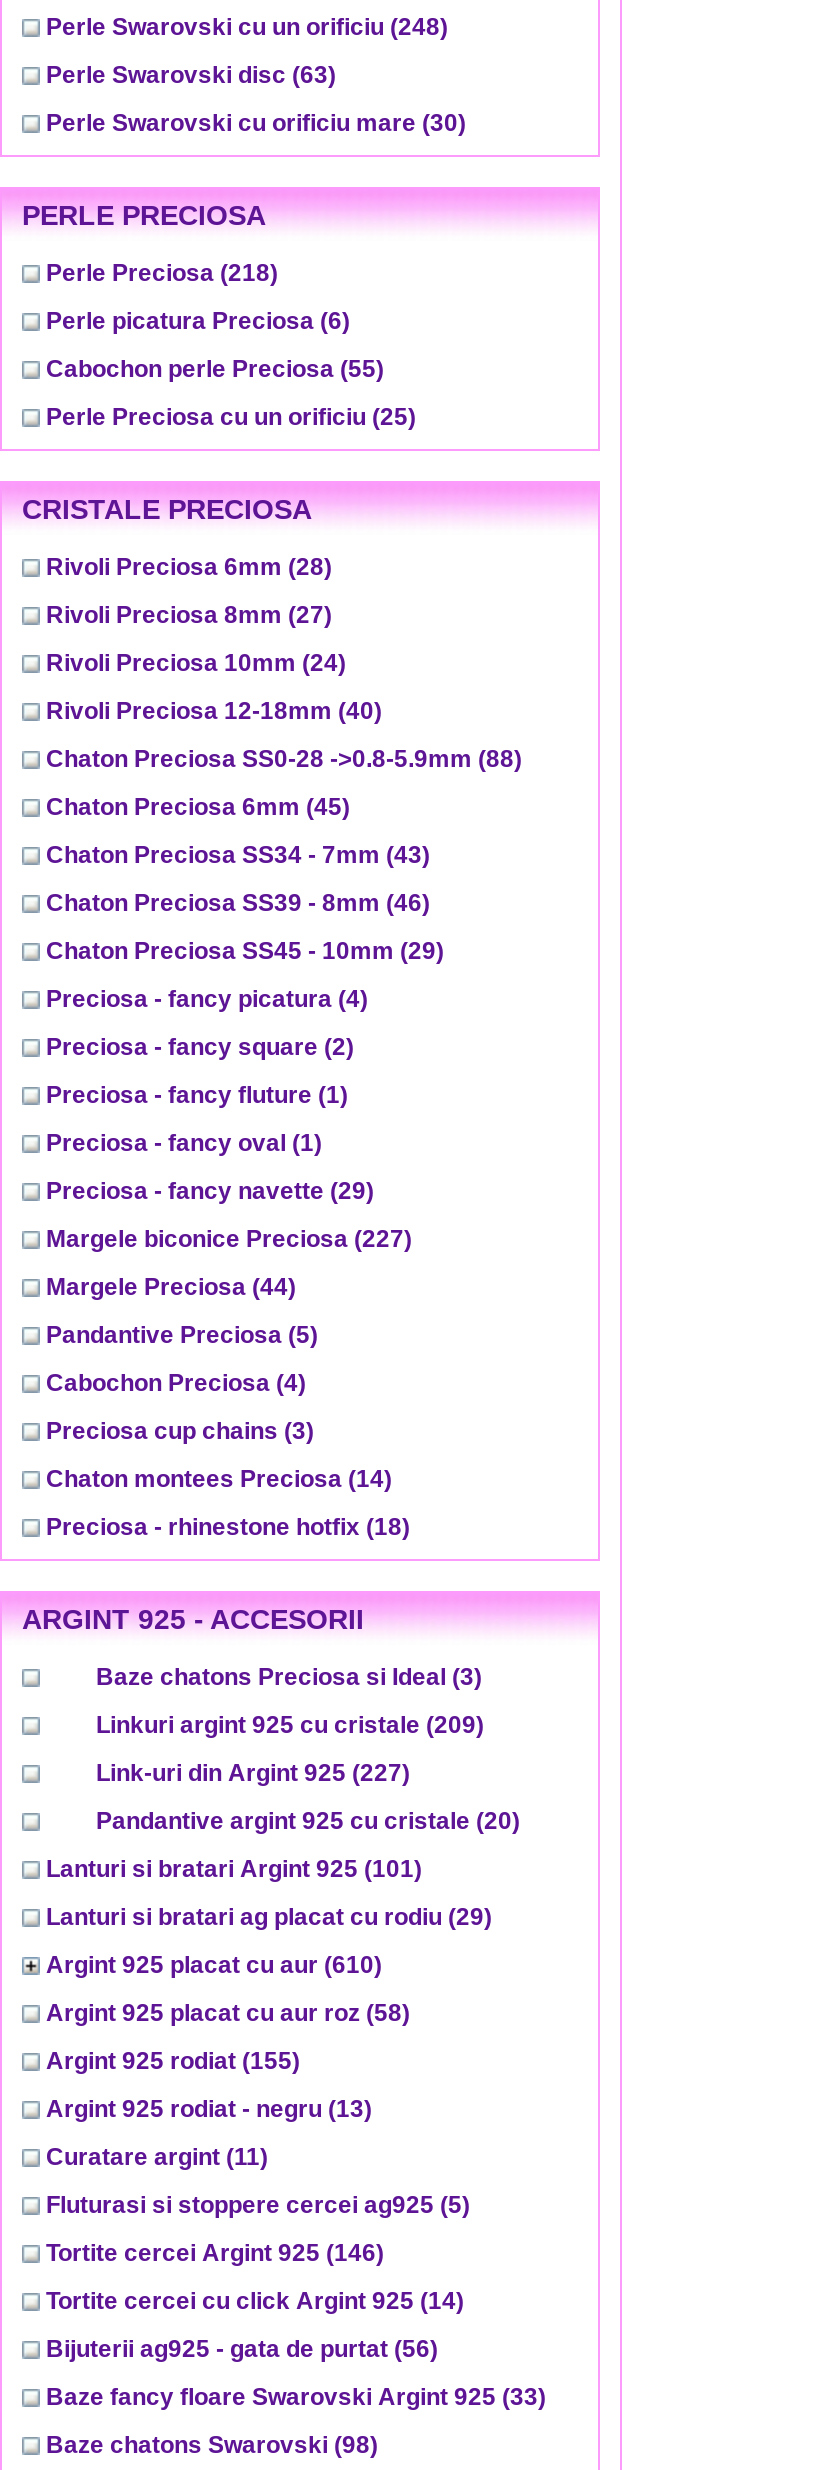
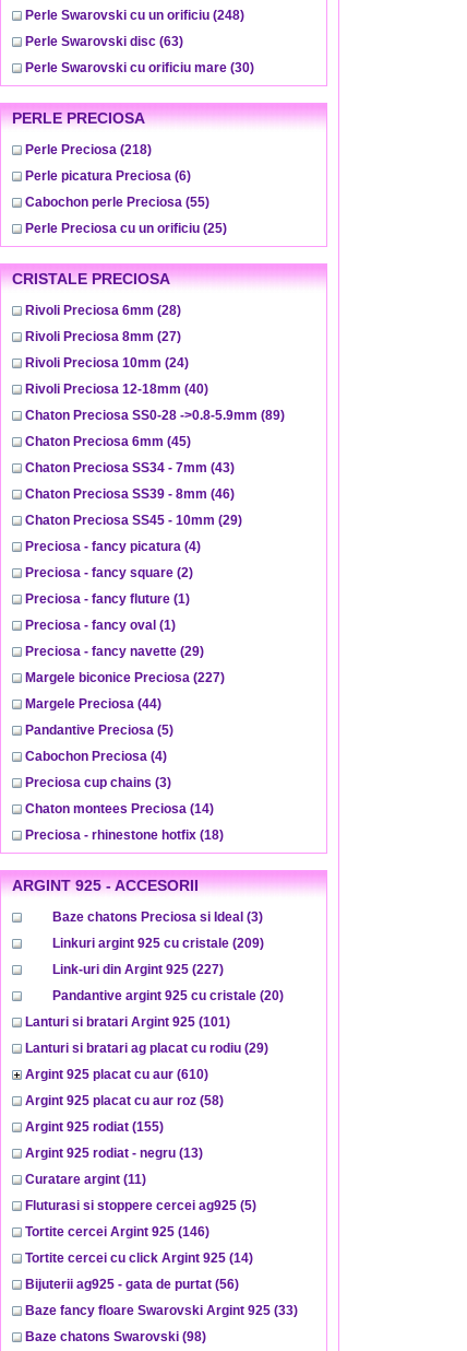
[46,745,522,773] Chaton Preciosa SS0-28 ->0.8-5.9mm (88) -> [25,408,285,423] Chaton Preciosa SS0-28 ->0.8-5.9mm (89)

